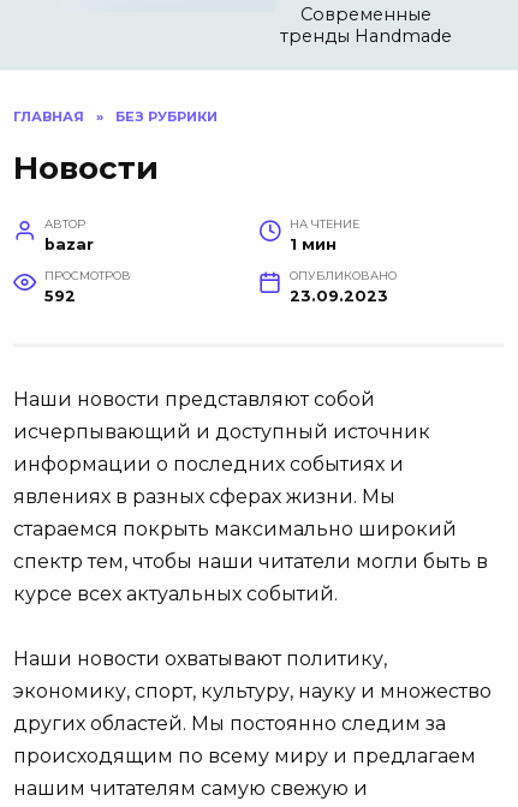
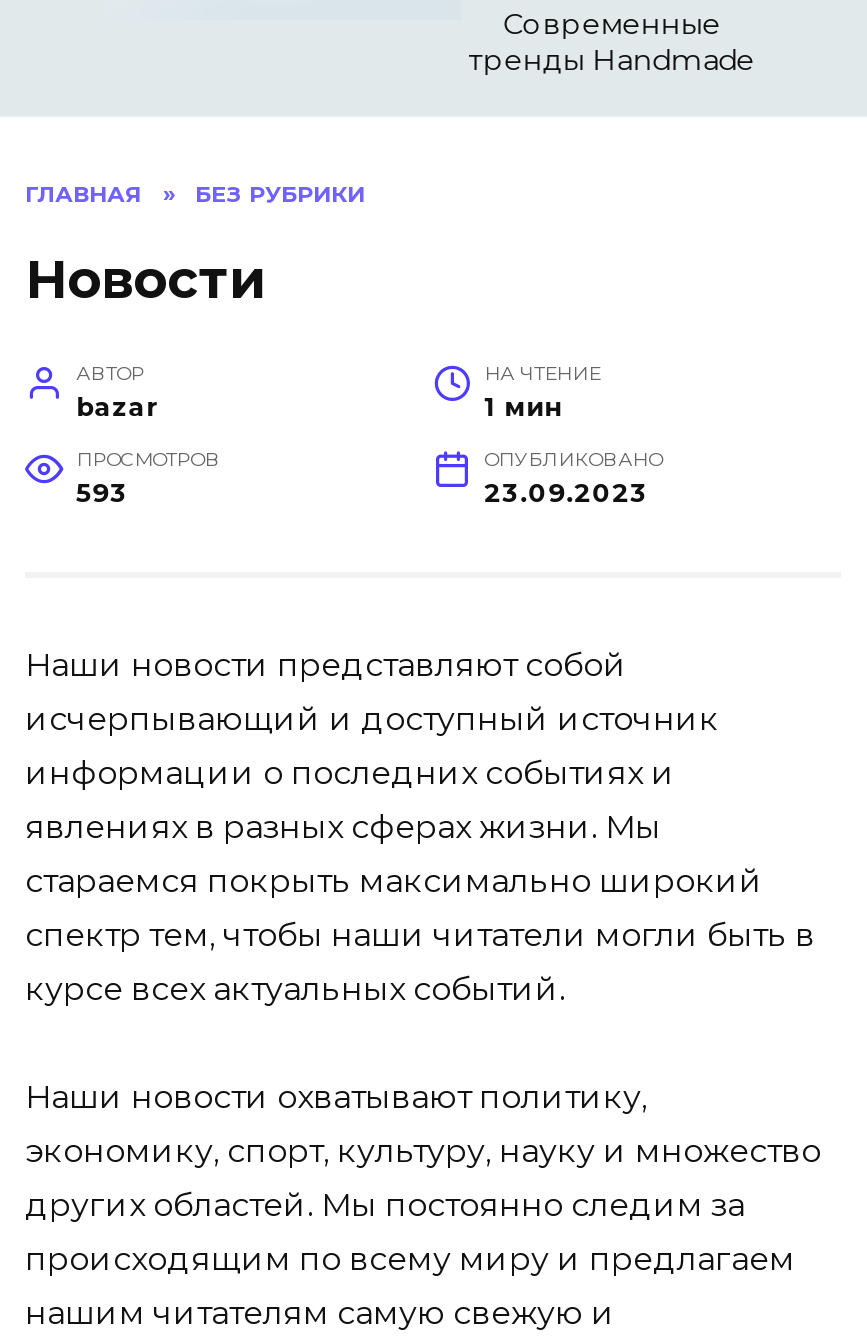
[44,287,75,305] 592 -> [76,478,128,508] 593

